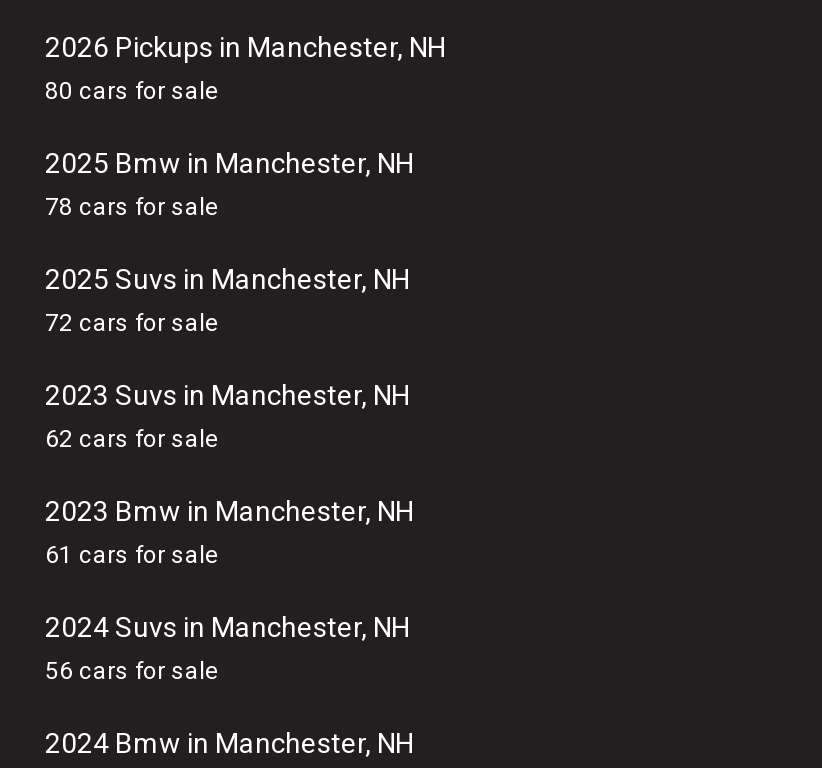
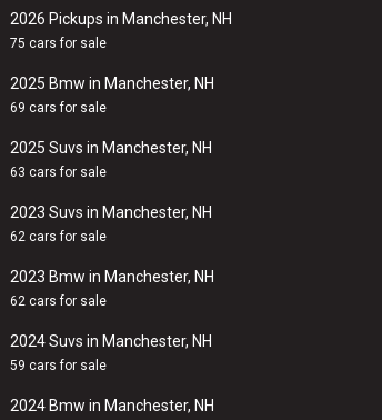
[45,77,219,105] 80 cars for sale -> [10,36,107,51] 75 cars for sale
[45,193,219,221] 78 cars for sale -> [10,100,107,116] 69 cars for sale
[45,309,219,337] 72 cars for sale -> [10,164,107,180] 63 cars for sale
[45,541,219,569] 61 cars for sale -> [10,293,107,309] 62 cars for sale
[45,657,219,685] 56 cars for sale -> [10,358,107,373] 59 cars for sale

